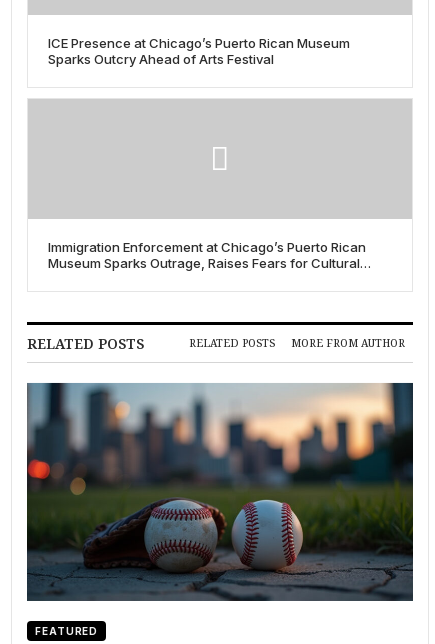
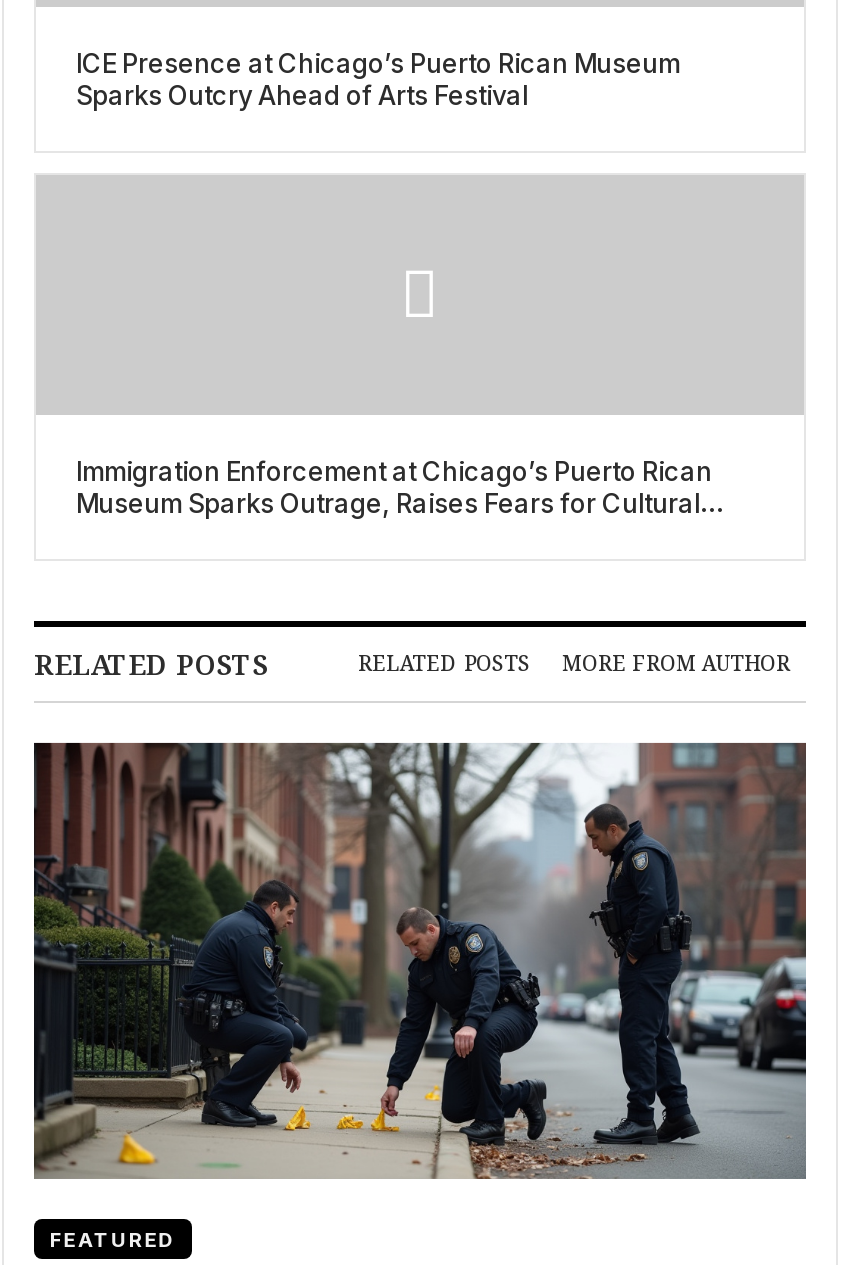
[27,382,414,602] [image] -> [32,741,808,1181] [image]

